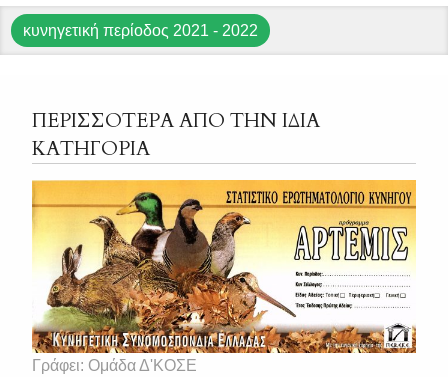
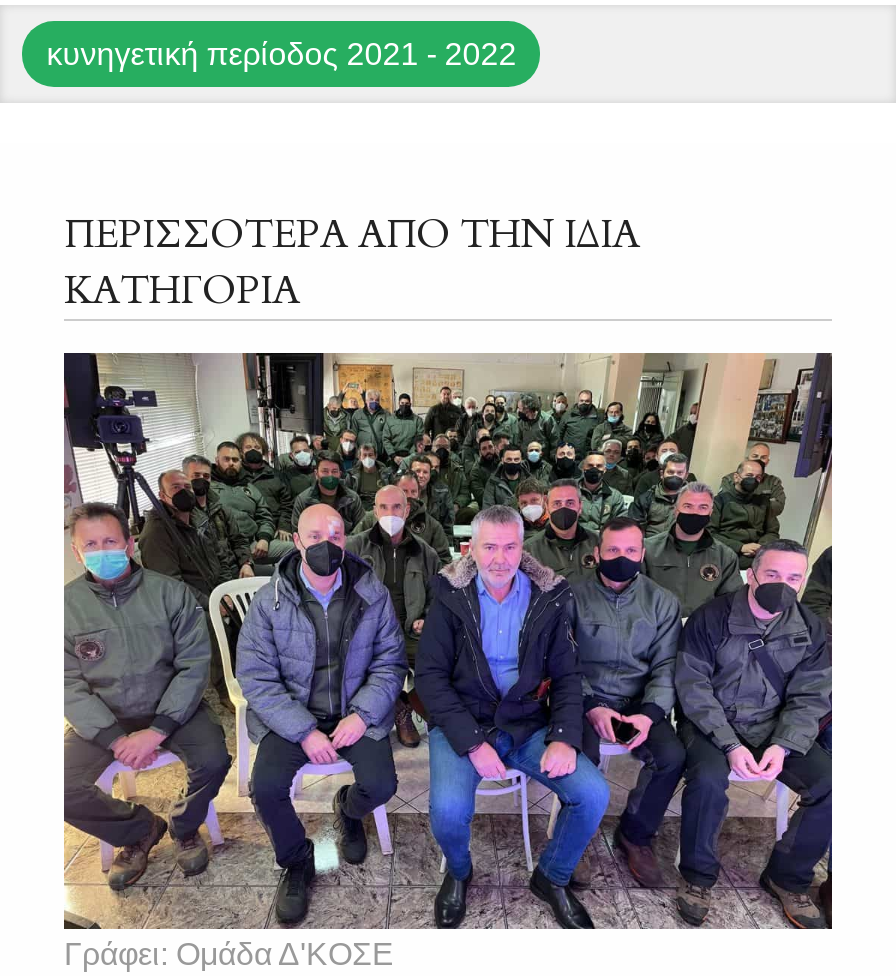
[31,179,417,354] [image] -> [62,350,834,932] [image]

